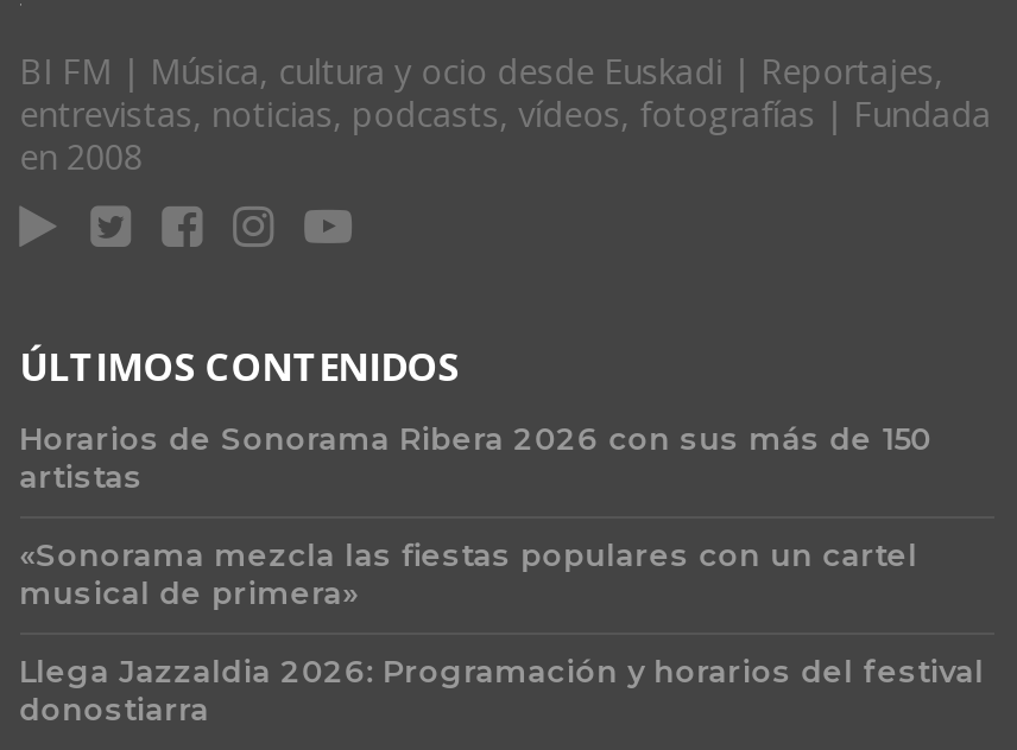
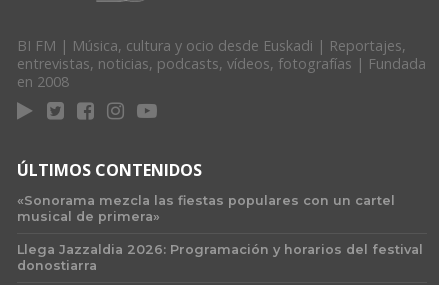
[19,423,932,497] Horarios de Sonorama Ribera 2026 con sus más de 150 | artistas -> none

